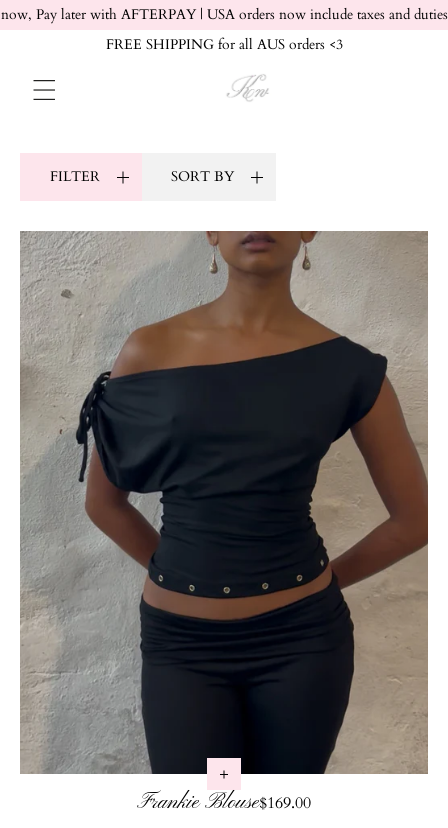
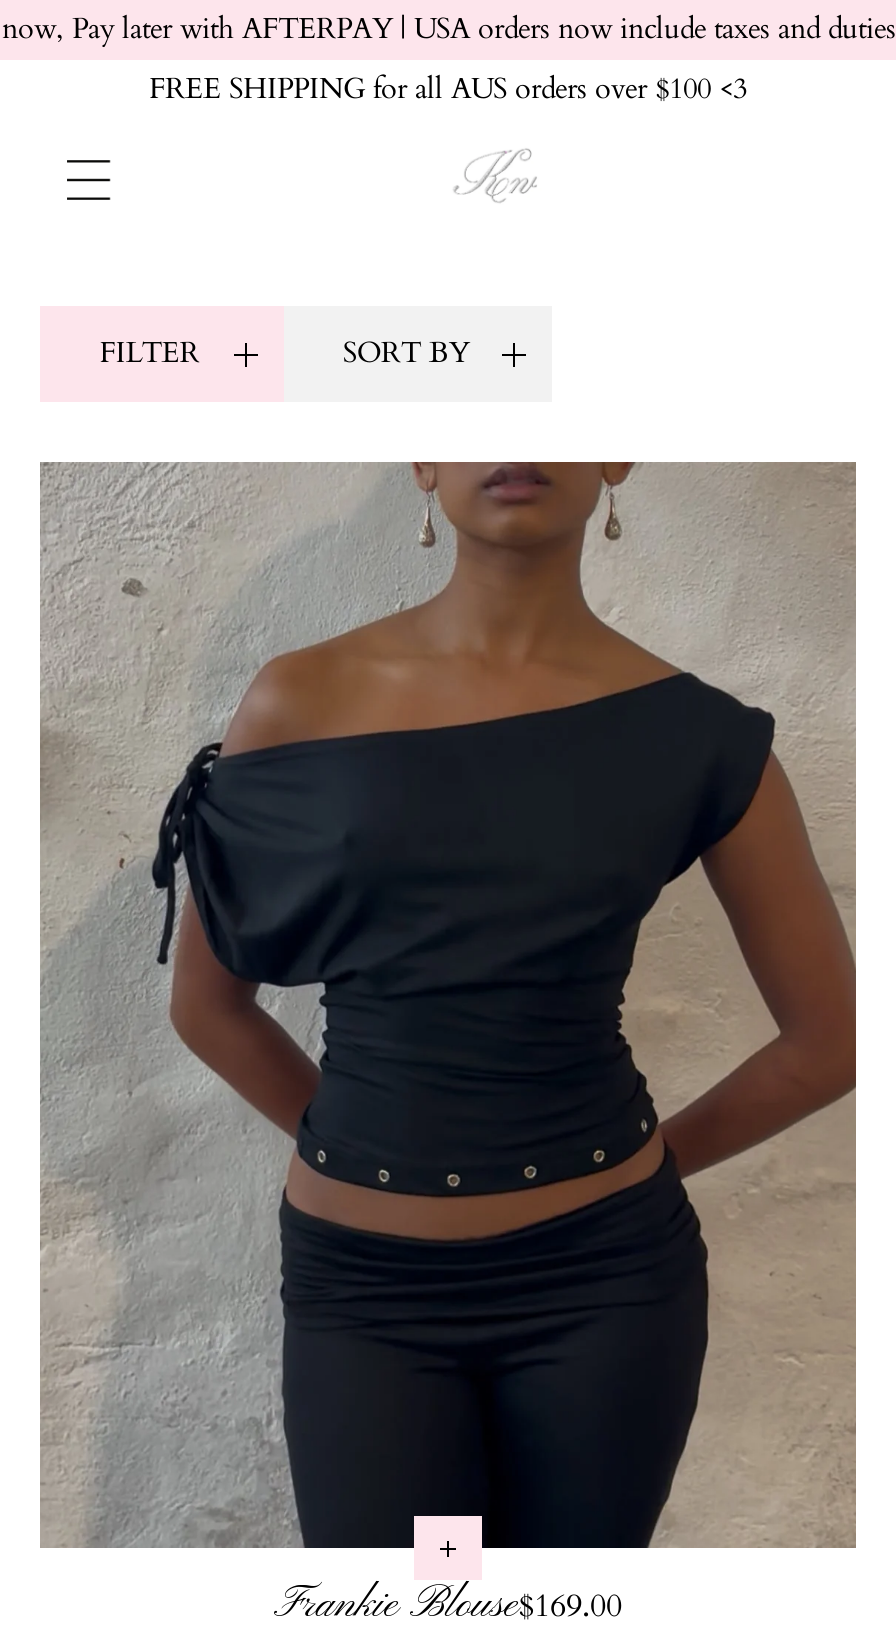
[105,35,342,54] FREE SHIPPING for all AUS orders <3 -> [149,70,747,108] FREE SHIPPING for all AUS orders over $100 <3

